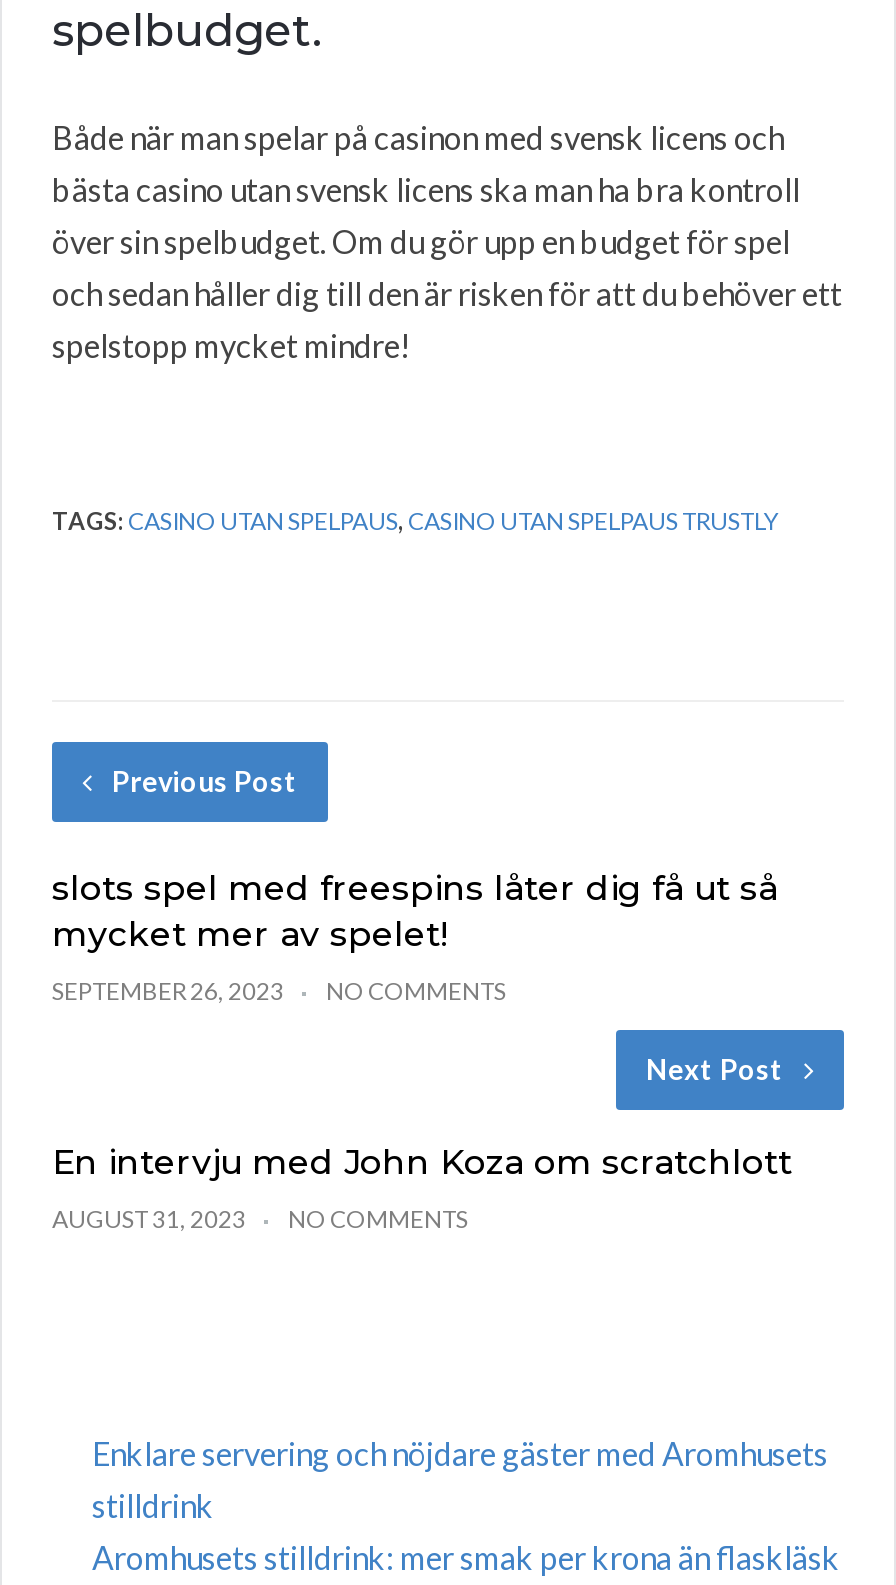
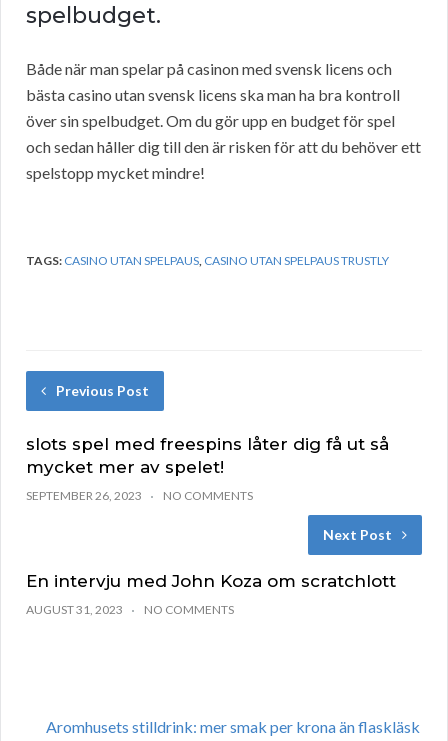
[92,1434,828,1524] Enklare servering och nöjdare gäster med Aromhusets | stilldrink -> none

